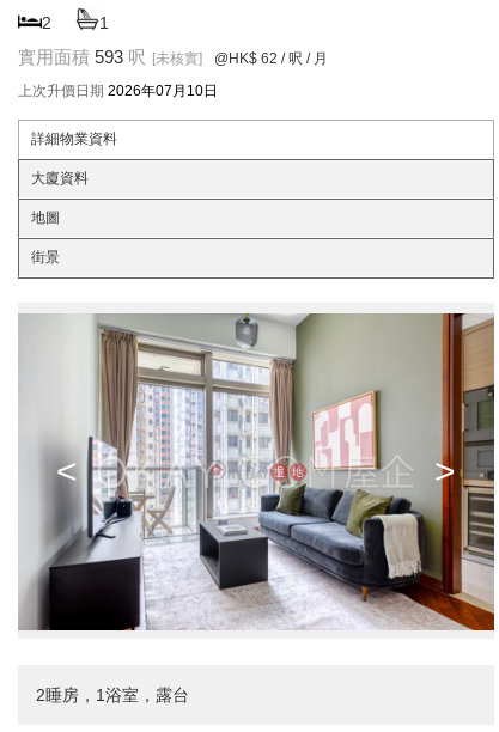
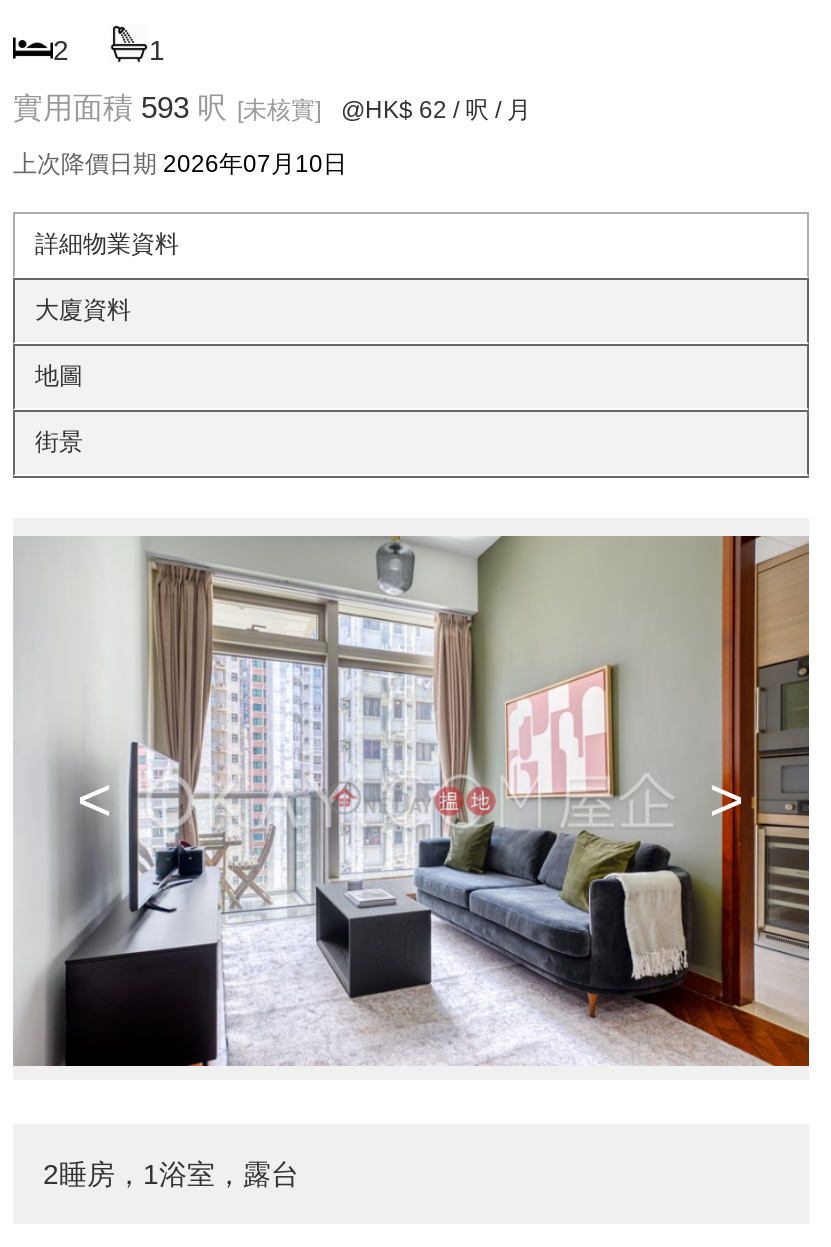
[18,83,218,99] 上次升價日期2026年07月10日 -> [13,150,347,178] 上次降價日期2026年07月10日

